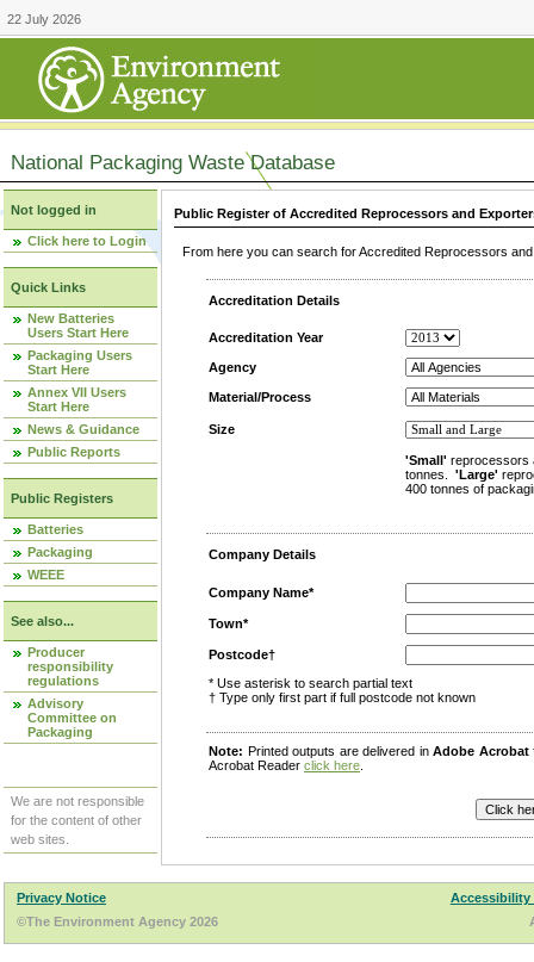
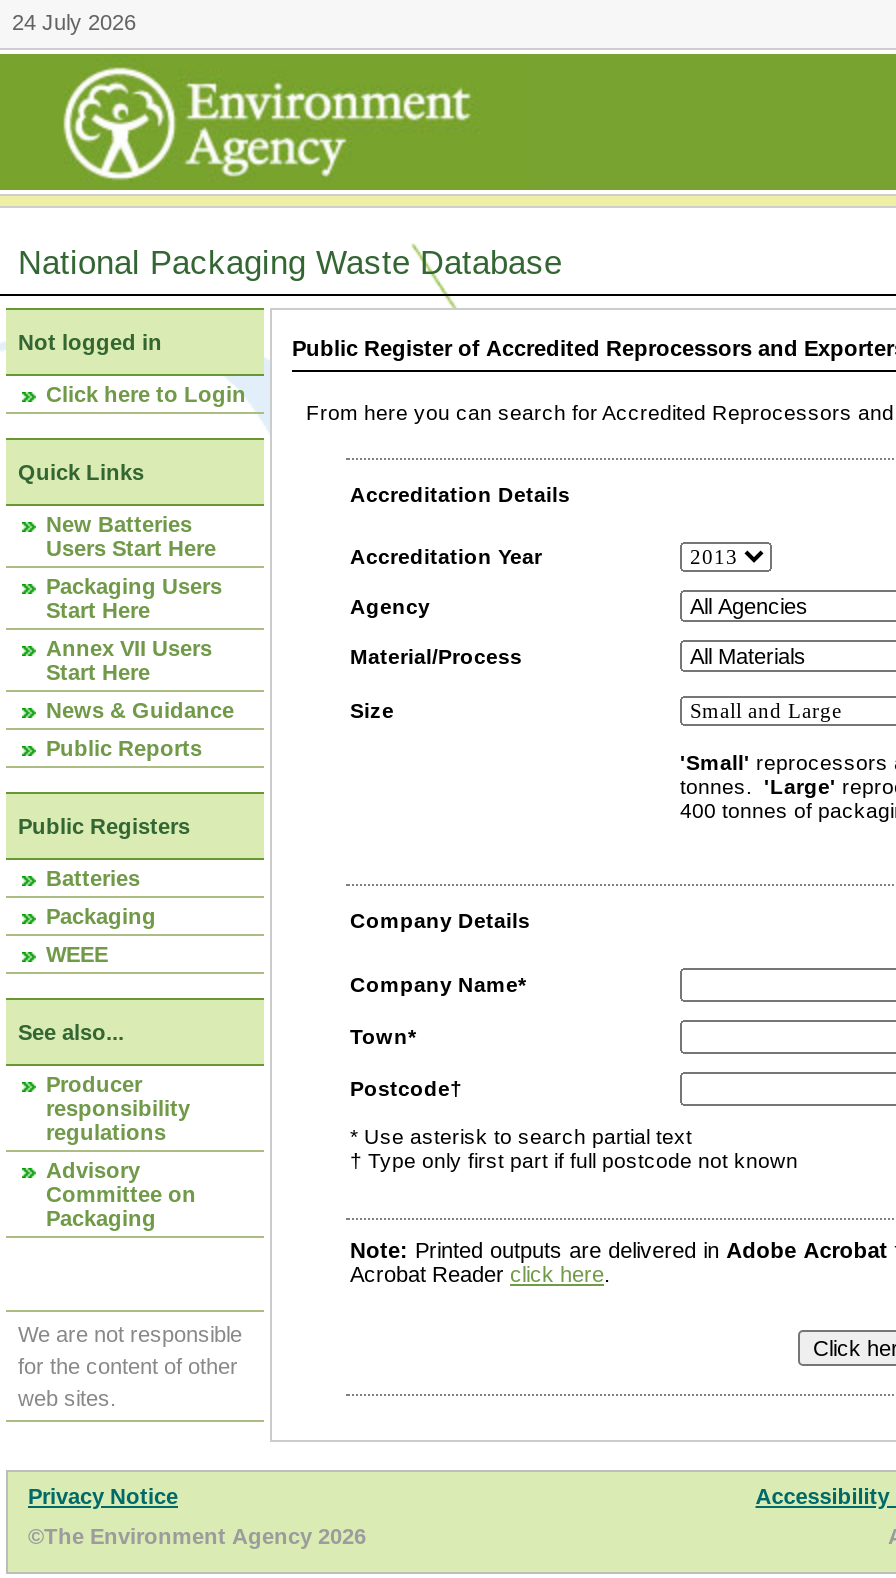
[7,12,81,26] 22 July 2026 -> [12,10,136,34] 24 July 2026

